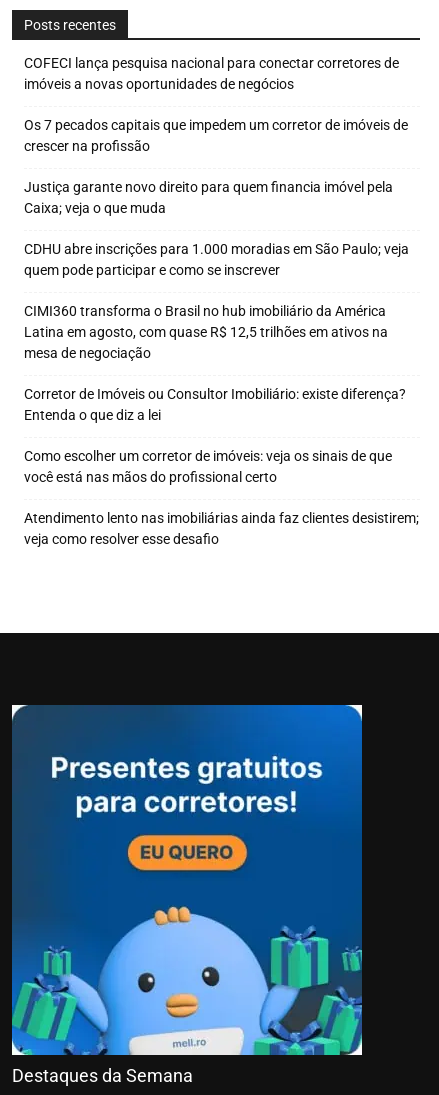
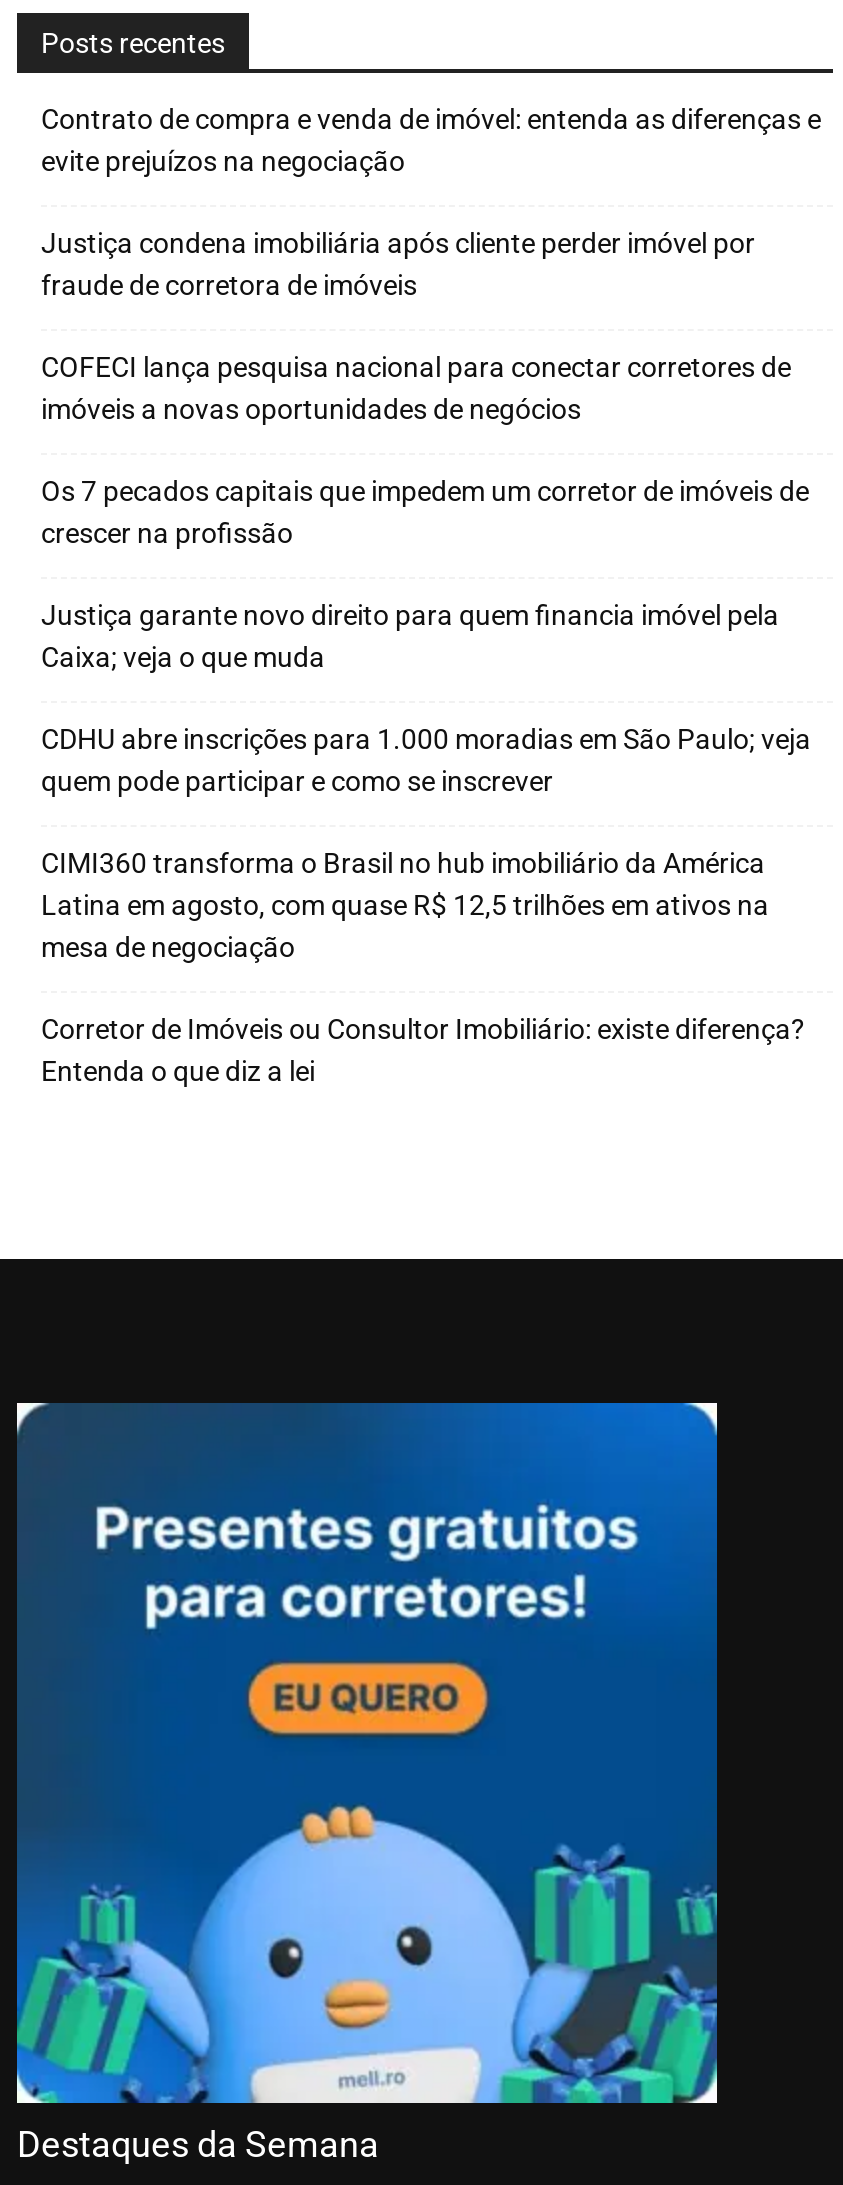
none -> [41,103,821,301] Contrato de compra e venda de imóvel: entenda as diferenças e | evite prejuízos na negociação | Justiça condena imobiliária após cliente perder imóvel por | fraude de corretora de imóveis
moved [24,55,409,423] -> [41,351,811,1087]: COFECI lança pesquisa nacional para conectar corretores de | imóveis a novas oportunidades de negócios | Os 7 pecados capitais que impedem um corretor de imóveis de | ... | Corretor de Imóveis ou Consultor Imobiliário: existe diferença? | Entenda o que diz a lei
[24,448,419,547] Como escolher um corretor de imóveis: veja os sinais de que | você está nas mãos do profissional certo | Atendimento lento nas imobiliárias ainda faz clientes desistirem; | veja como resolver esse desafio -> none

